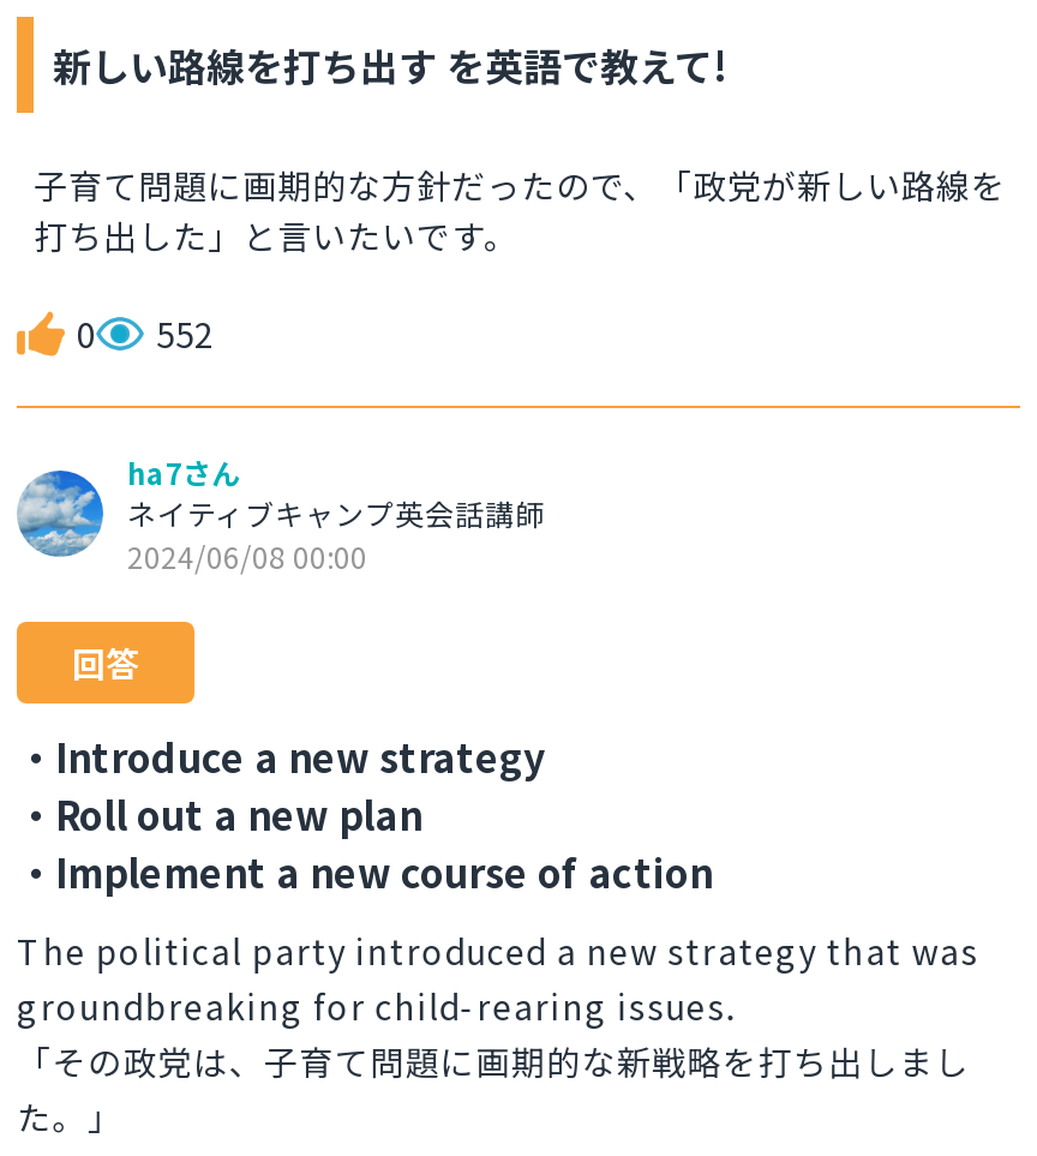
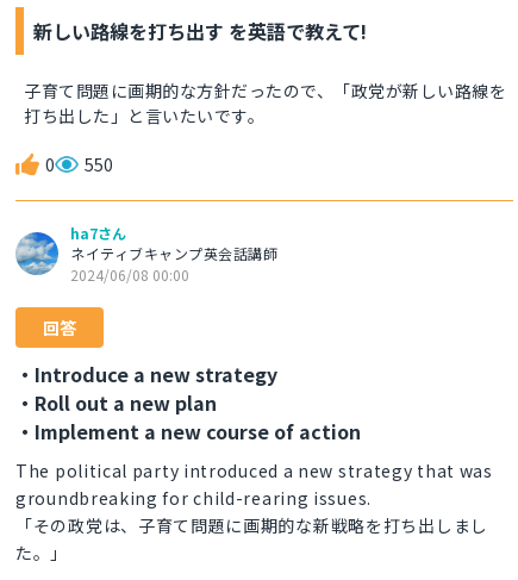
[77,311,214,359] 0 552 -> [45,153,113,177] 0 550

